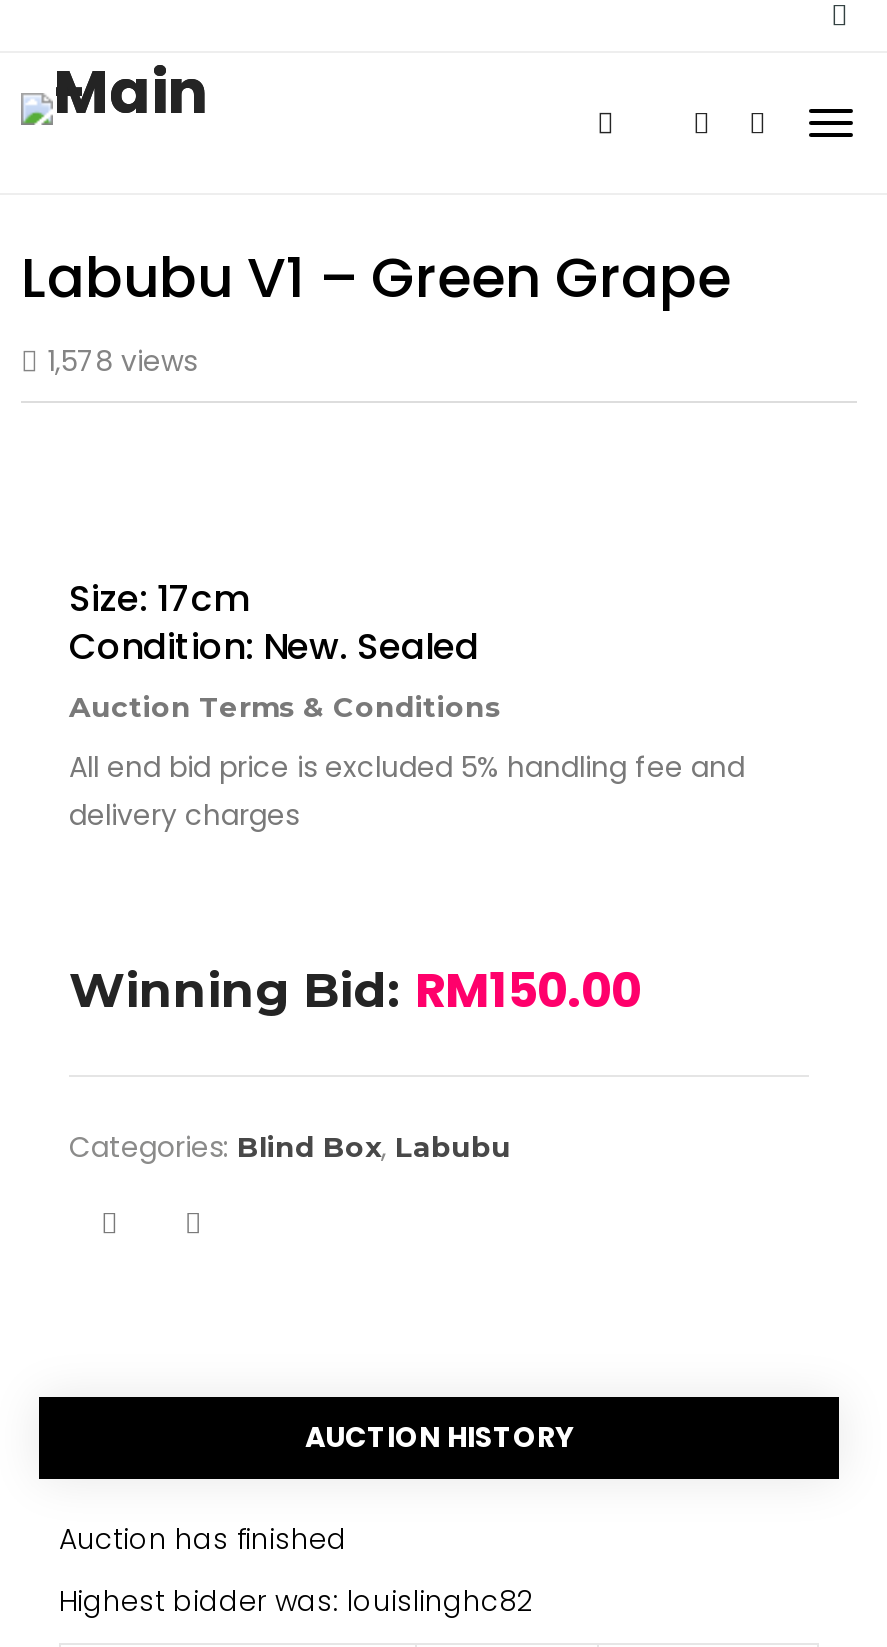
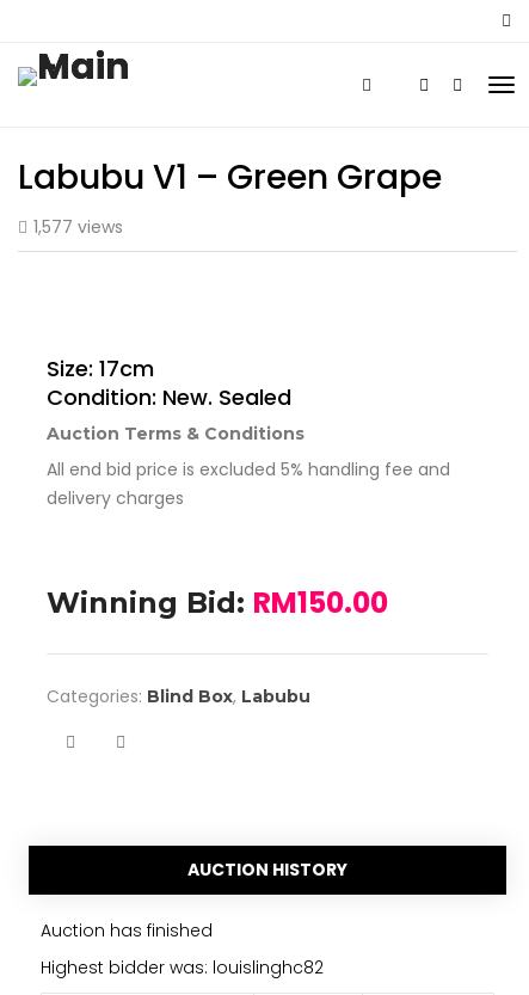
[47,341,197,381] 1,578 views -> [33,215,123,239] 1,577 views

